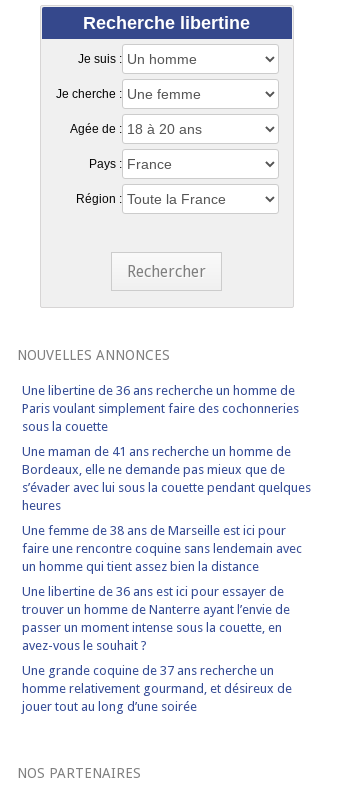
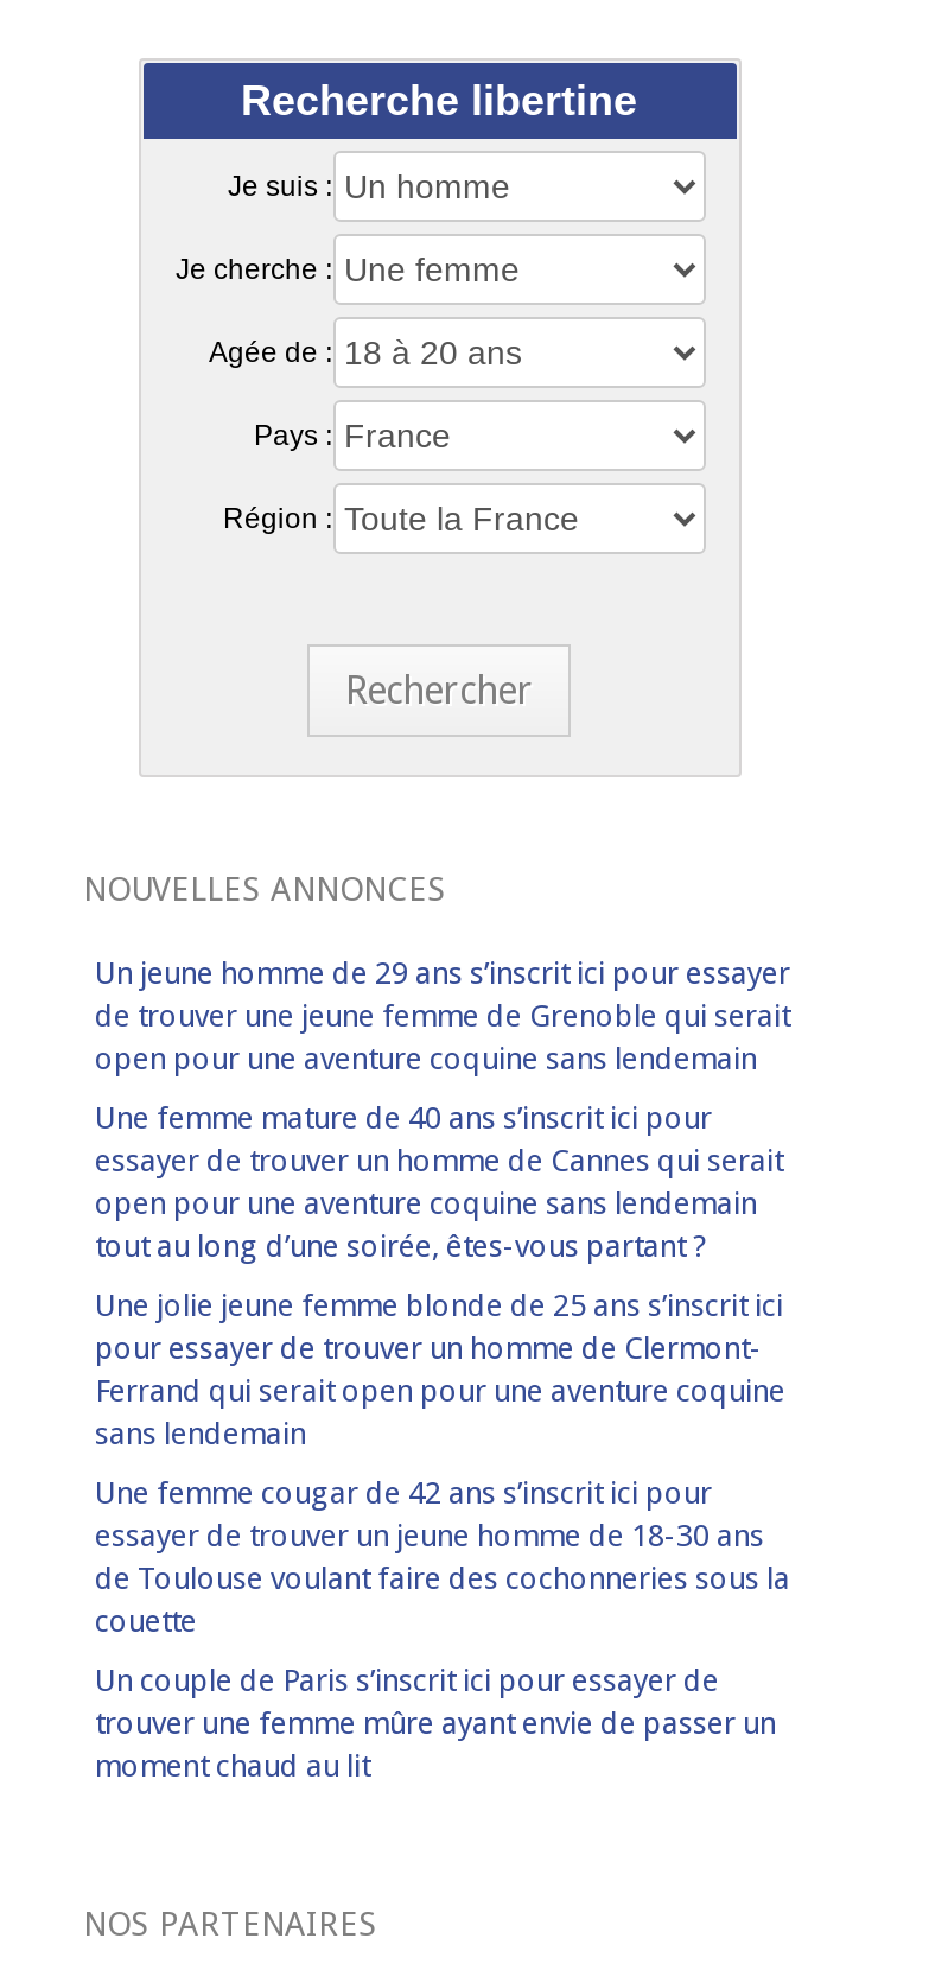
[21,383,298,434] Une libertine de 36 ans recherche un homme de | Paris voulant simplement faire des cochonneries | sous la couette -> [95,955,790,1076] Un jeune homme de 29 ans s’inscrit ici pour essayer | de trouver une jeune femme de Grenoble qui serait | open pour une aventure coquine sans lendemain
[21,444,310,513] Une maman de 41 ans recherche un homme de | Bordeaux, elle ne demande pas mieux que de | s’évader avec lui sous la couette pendant quelques | heures -> [95,1100,783,1263] Une femme mature de 40 ans s’inscrit ici pour | essayer de trouver un homme de Cannes qui serait | open pour une aventure coquine sans lendemain | tout au long d’une soirée, êtes-vous partant ?
[21,523,301,574] Une femme de 38 ans de Marseille est ici pour | faire une rencontre coquine sans lendemain avec | un homme qui tient assez bien la distance -> [95,1287,785,1451] Une jolie jeune femme blonde de 25 ans s’inscrit ici | pour essayer de trouver un homme de Clermont- | Ferrand qui serait open pour une aventure coquine | sans lendemain
[21,584,289,653] Une libertine de 36 ans est ici pour essayer de | trouver un homme de Nanterre ayant l’envie de | passer un moment intense sous la couette, en | avez-vous le souhait ? -> [95,1475,790,1638] Une femme cougar de 42 ans s’inscrit ici pour | essayer de trouver un jeune homme de 18-30 ans | de Toulouse voulant faire des cochonneries sous la | couette
[21,663,291,714] Une grande coquine de 37 ans recherche un | homme relativement gourmand, et désireux de | jouer tout au long d’une soirée -> [95,1662,776,1783] Un couple de Paris s’inscrit ici pour essayer de | trouver une femme mûre ayant envie de passer un | moment chaud au lit

